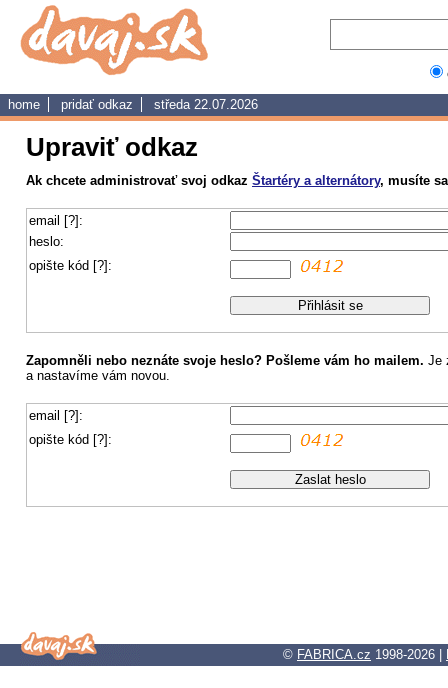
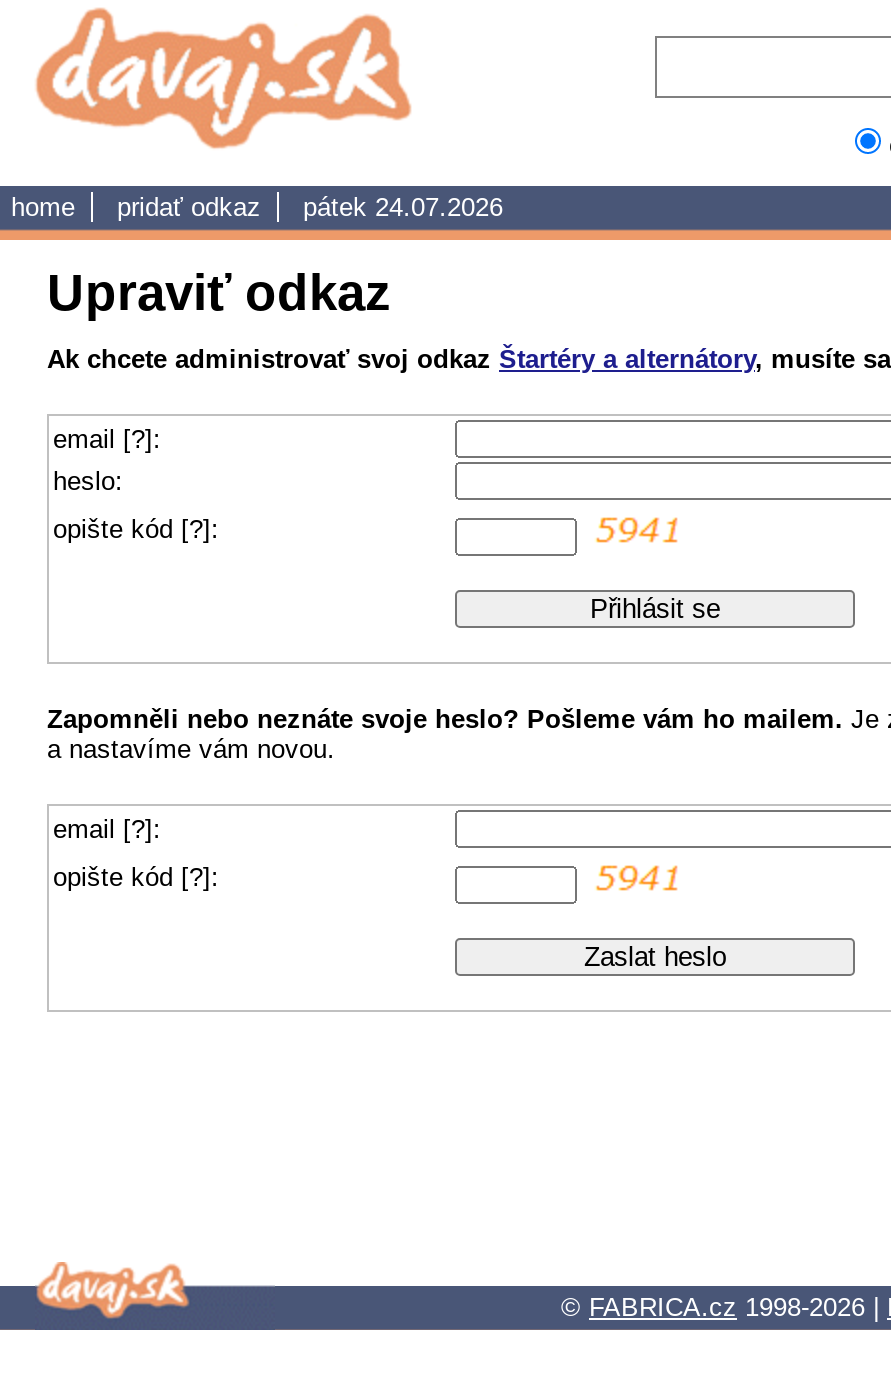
[8,97,258,112] home pridať odkaz středa 22.07.2026 -> [11,192,503,222] home pridať odkaz pátek 24.07.2026

